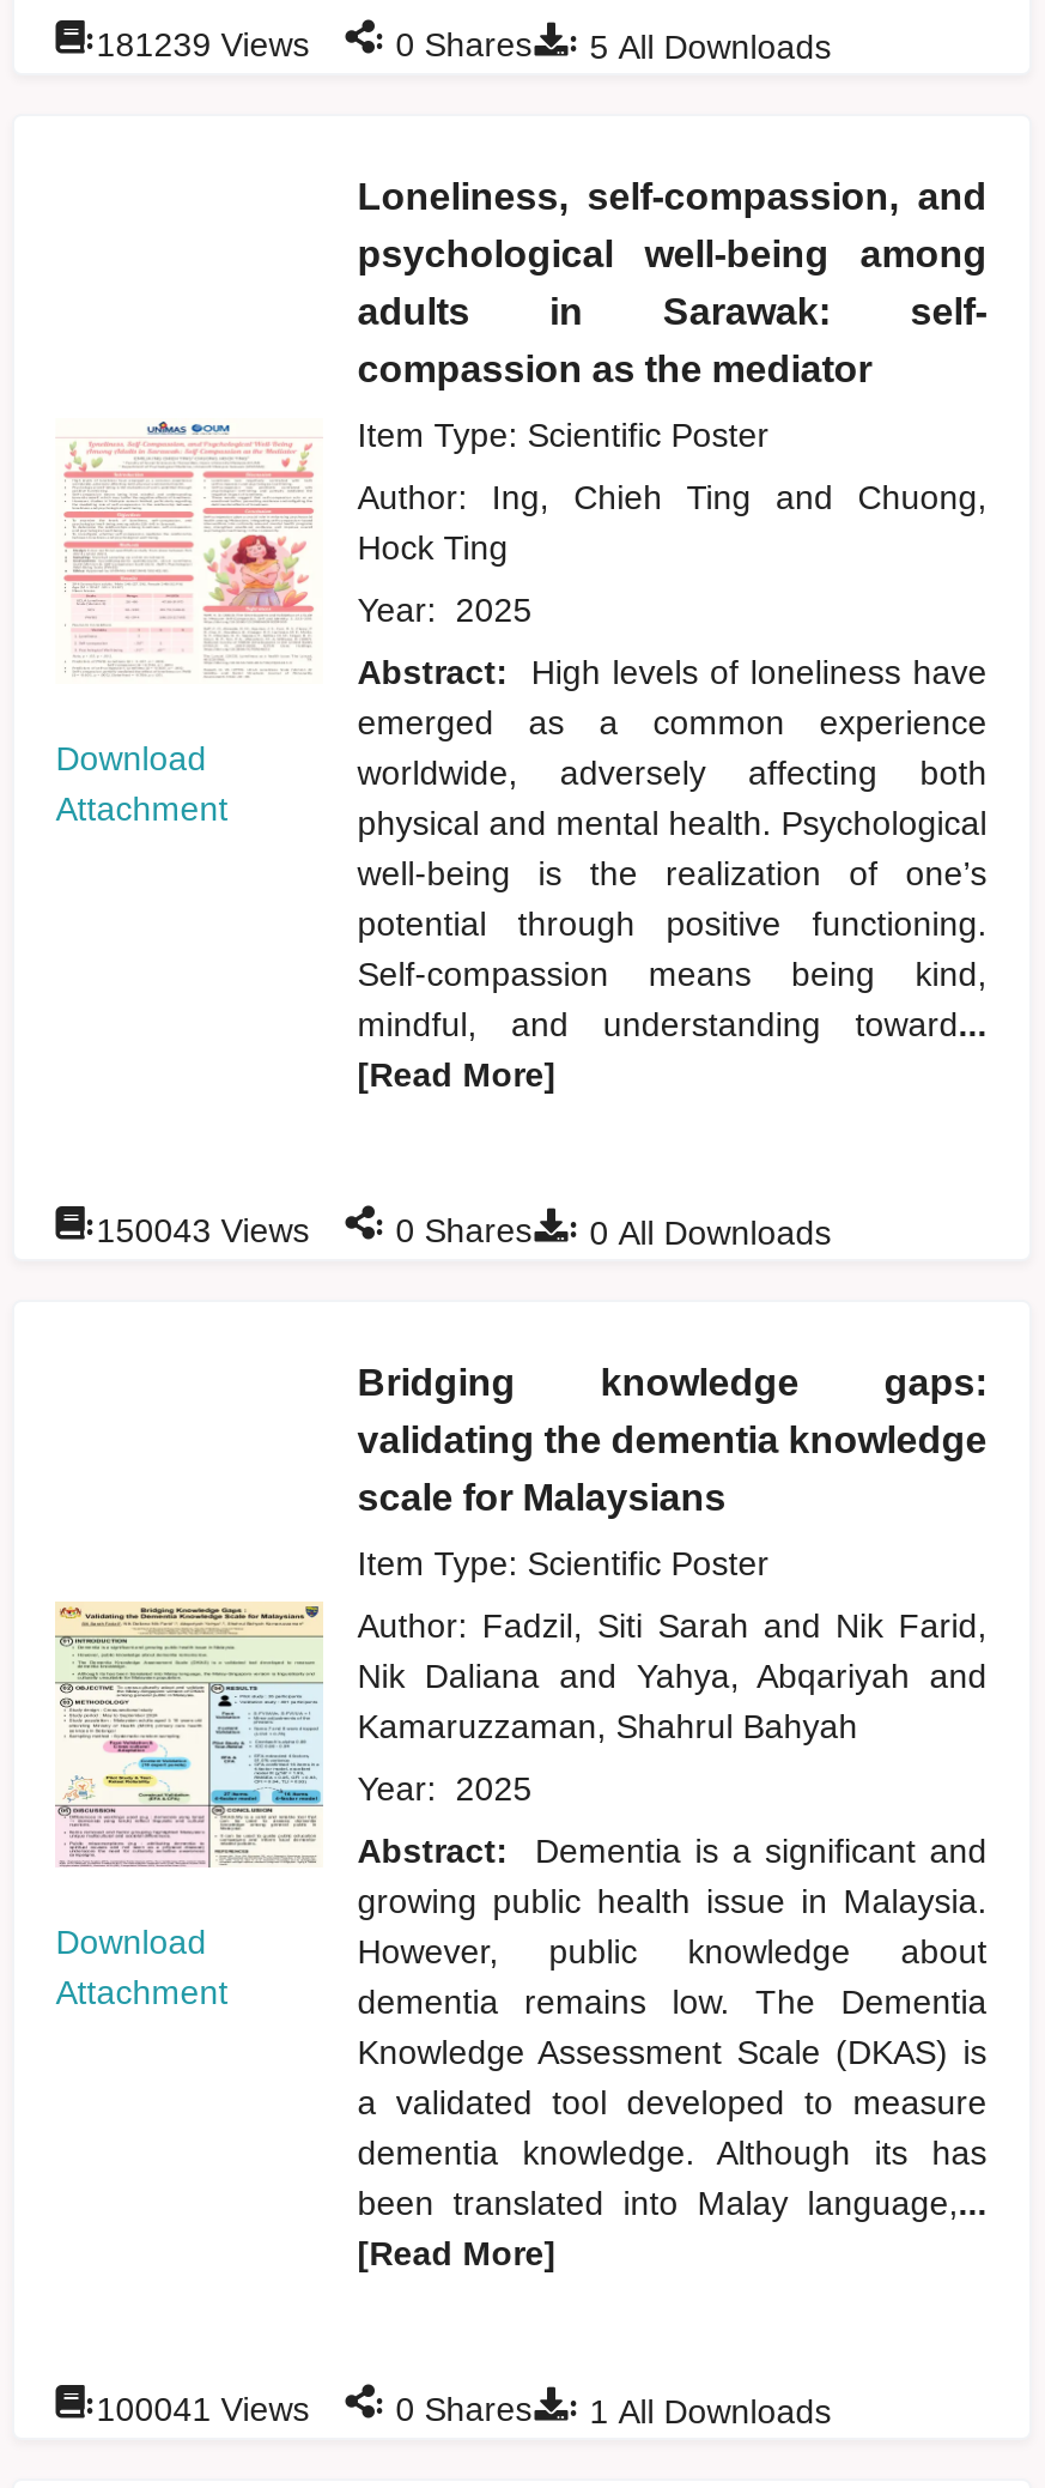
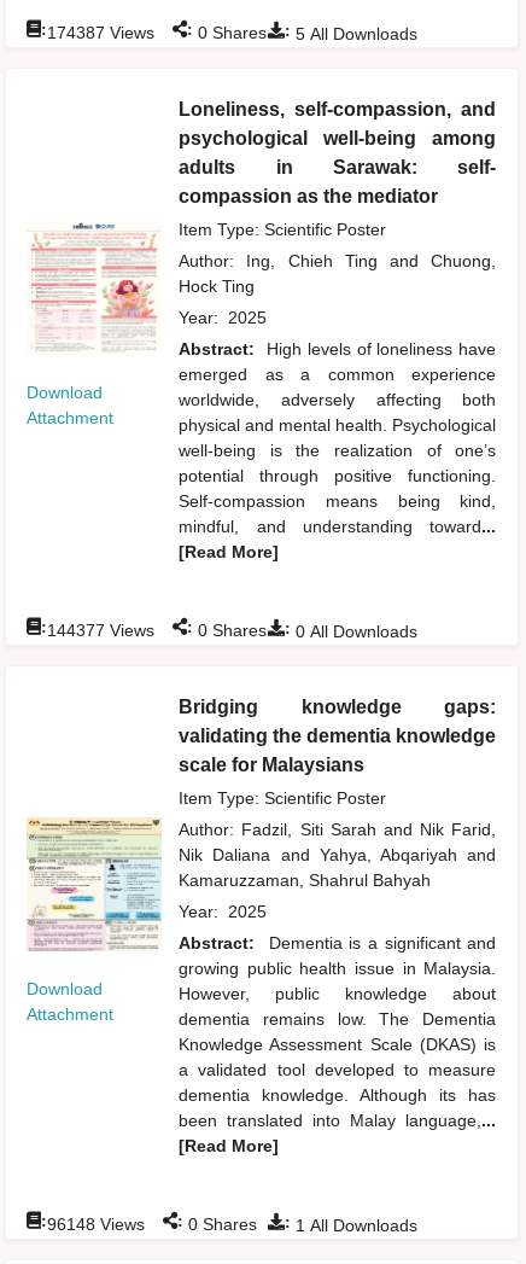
[84,20,831,65] :181239 Views : 0 Shares : 5 All Downloads -> [41,20,418,43] :174387 Views : 0 Shares : 5 All Downloads
[84,1206,831,1251] :150043 Views : 0 Shares : 0 All Downloads -> [41,618,418,641] :144377 Views : 0 Shares : 0 All Downloads
[84,2385,831,2430] :100041 Views : 0 Shares : 1 All Downloads -> [41,1212,418,1235] :96148 Views : 0 Shares : 1 All Downloads

